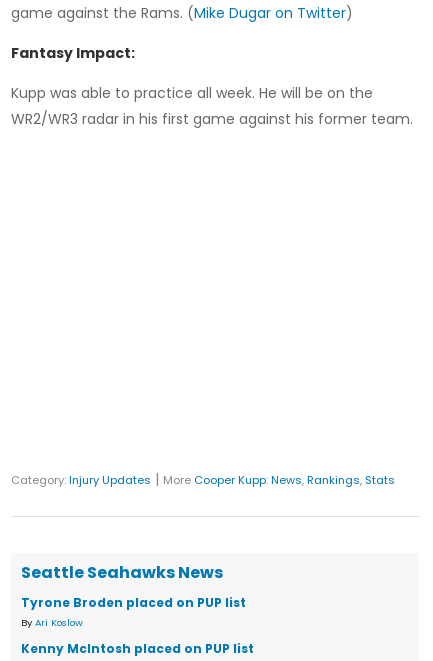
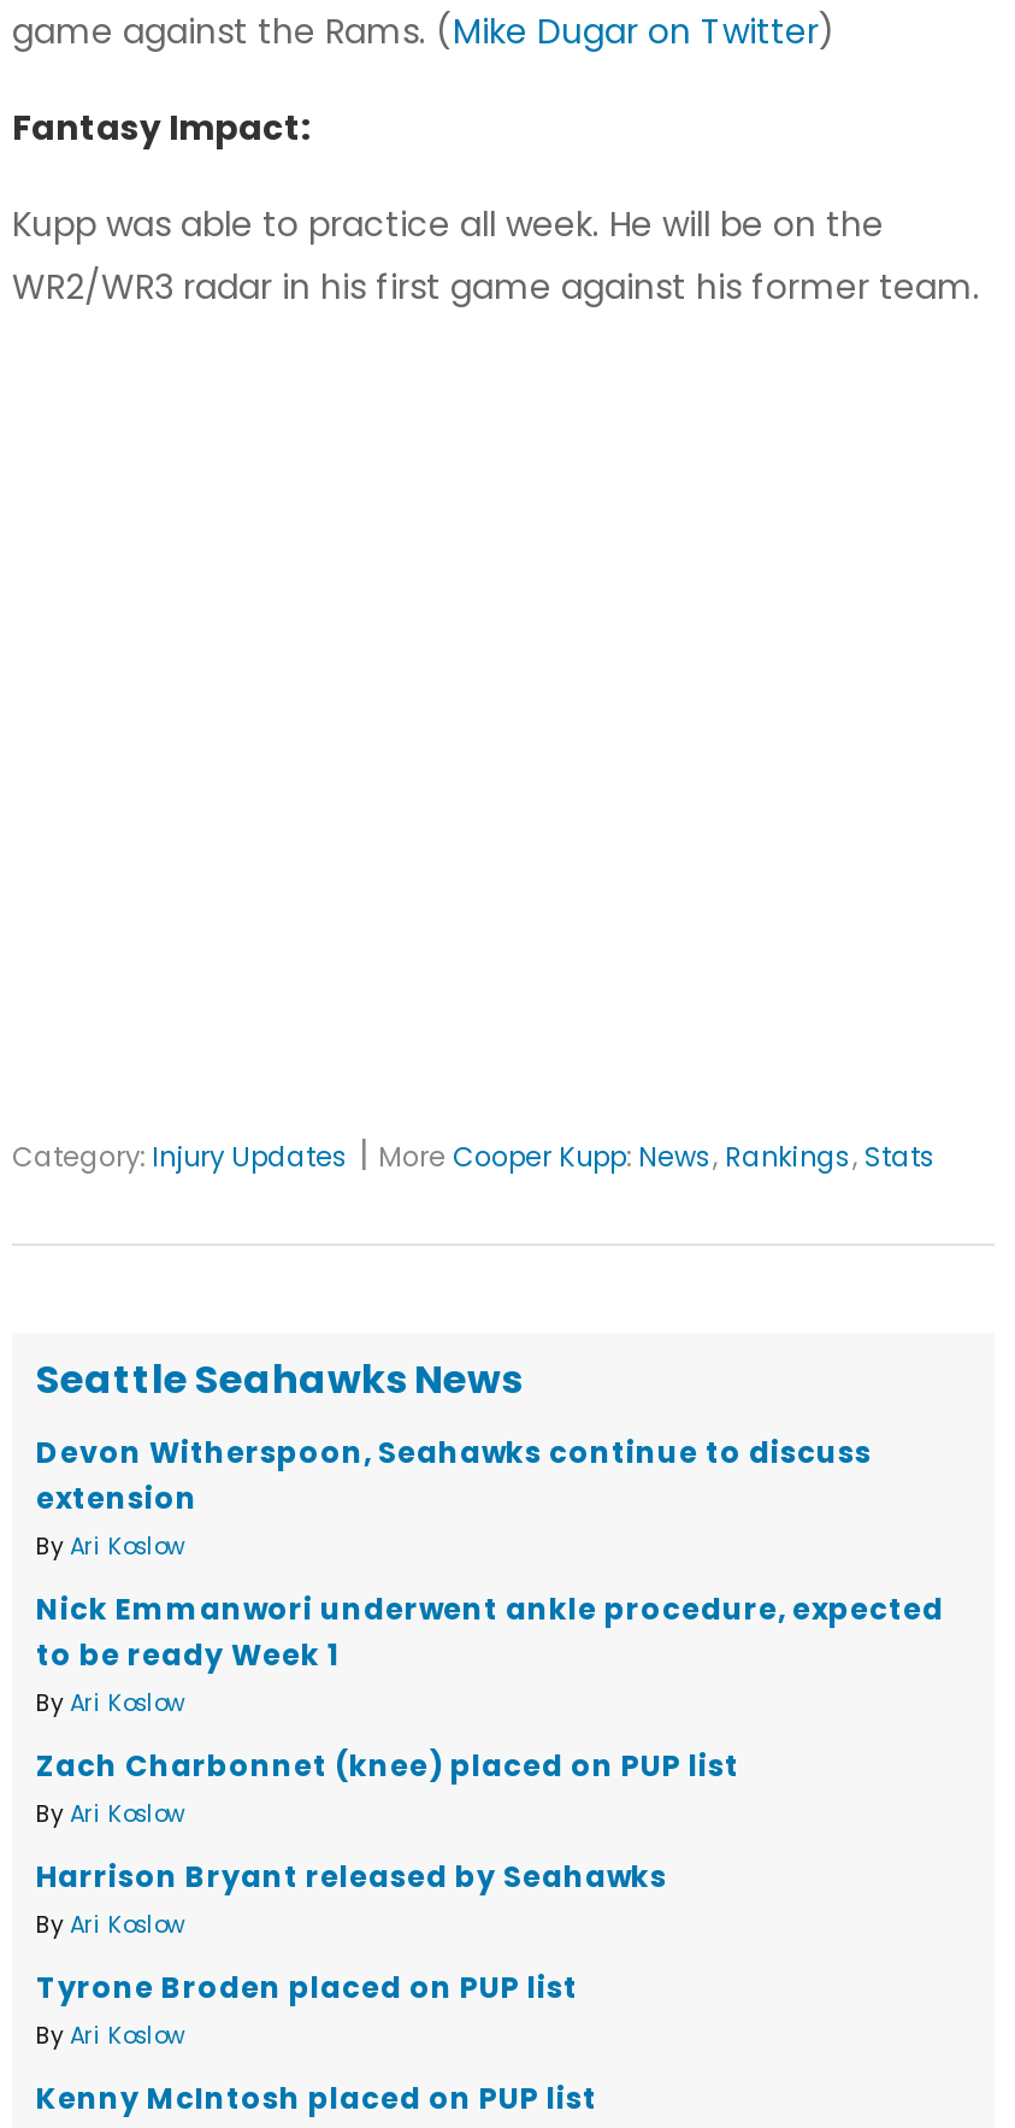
none -> [36,1432,944,1941] Devon Witherspoon, Seahawks continue to discuss | extension | By Ari Koslow | Nick Emmanwori underwent ankle procedure, expected | to be ready Week 1 | By Ari Koslow | Zach Charbonnet (knee) placed on PUP list | By Ari Koslow | Harrison Bryant released by Seahawks | By Ari Koslow

